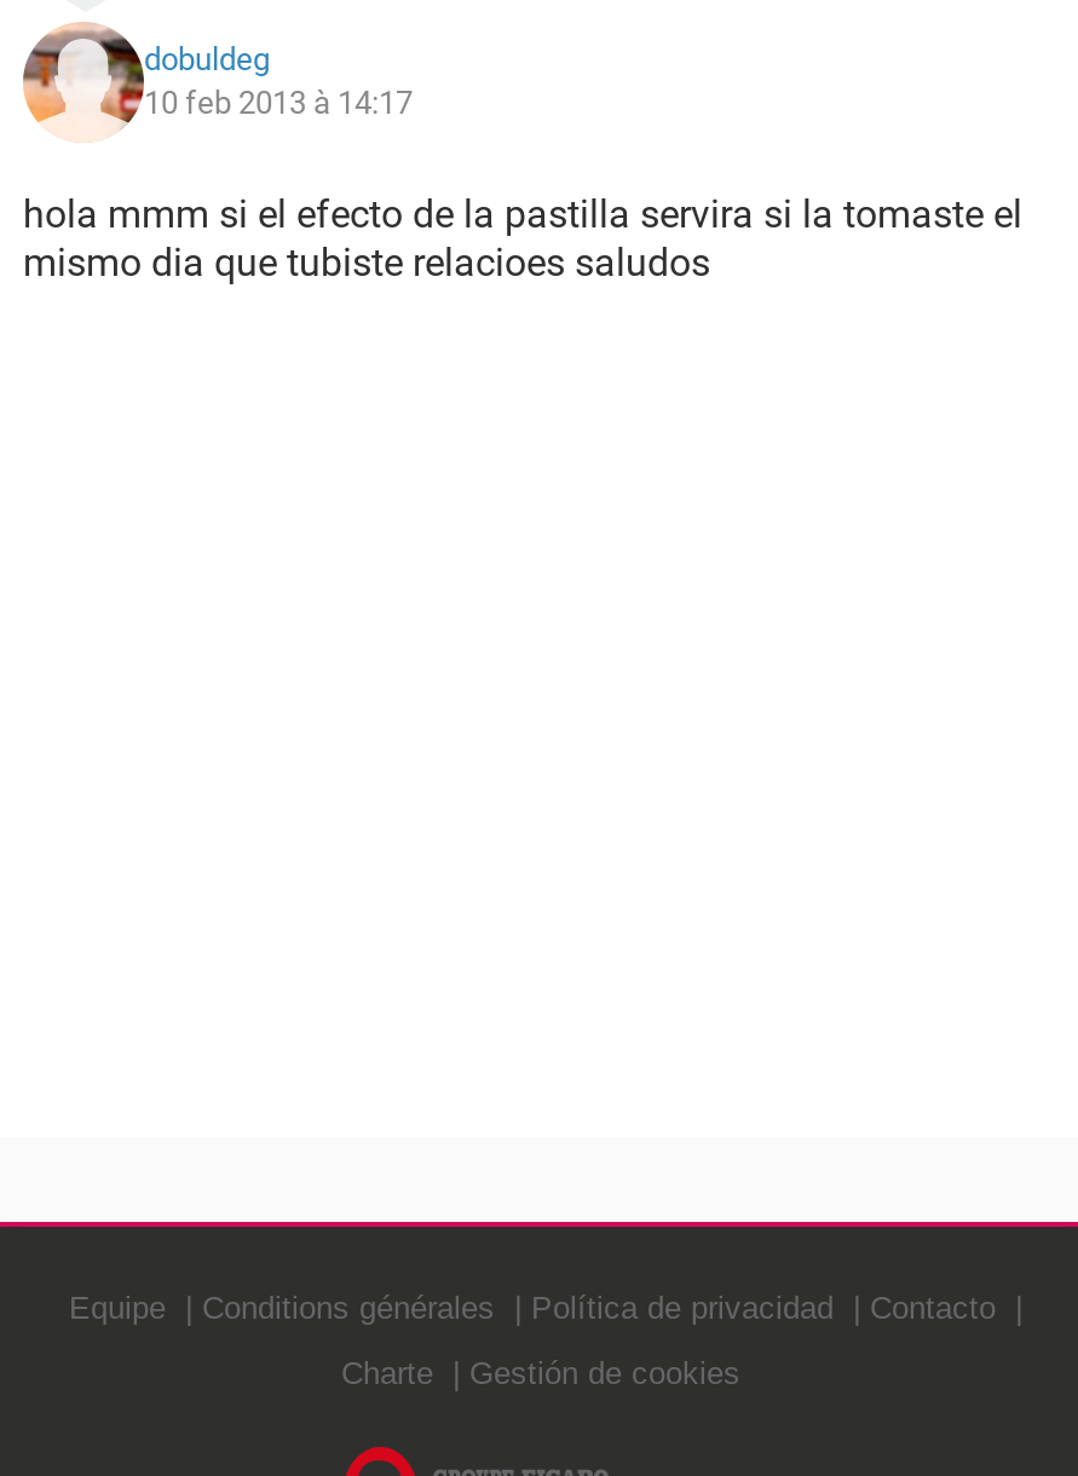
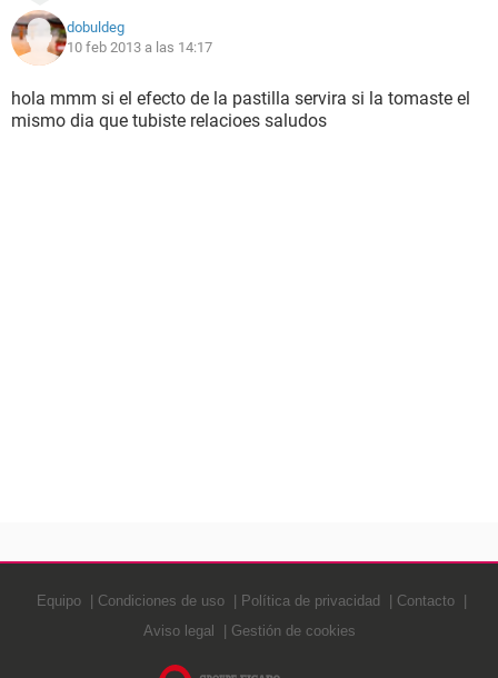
[144,85,413,121] 10 feb 2013 à 14:17 -> [67,39,212,56] 10 feb 2013 a las 14:17
[69,1290,495,1326] Equipe | Conditions générales -> [36,592,224,609] Equipo | Condiciones de uso
[341,1355,433,1391] Charte -> [143,622,214,639] Aviso legal

